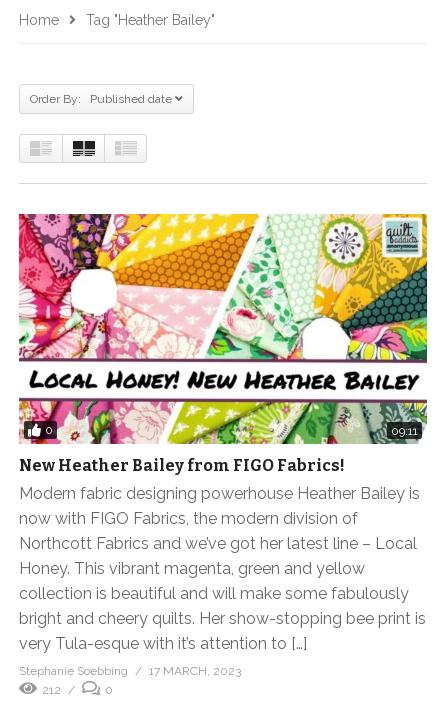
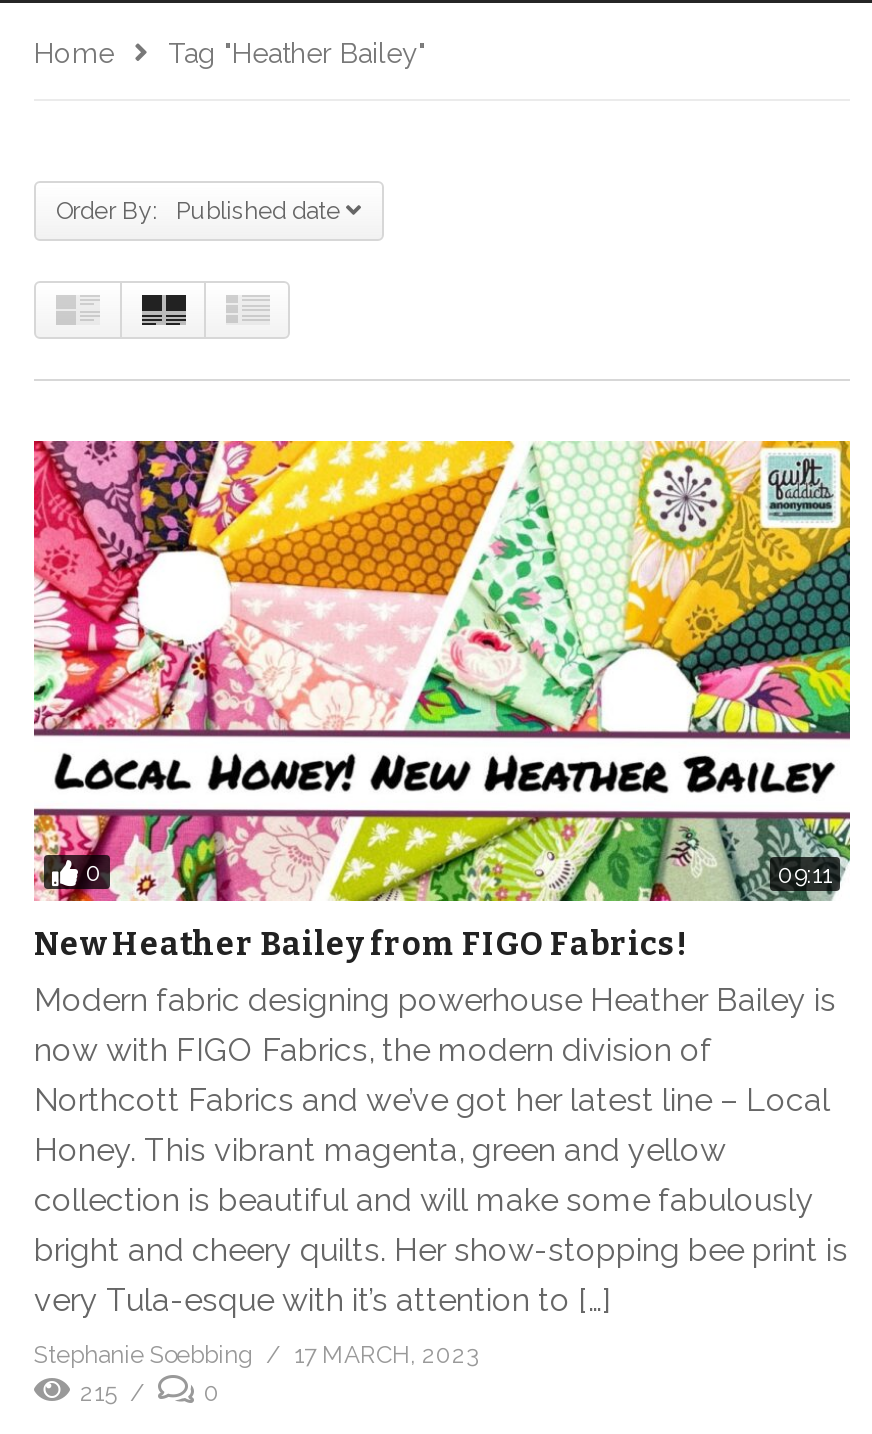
[42,683,61,697] 212 -> [80,1378,116,1406] 215

